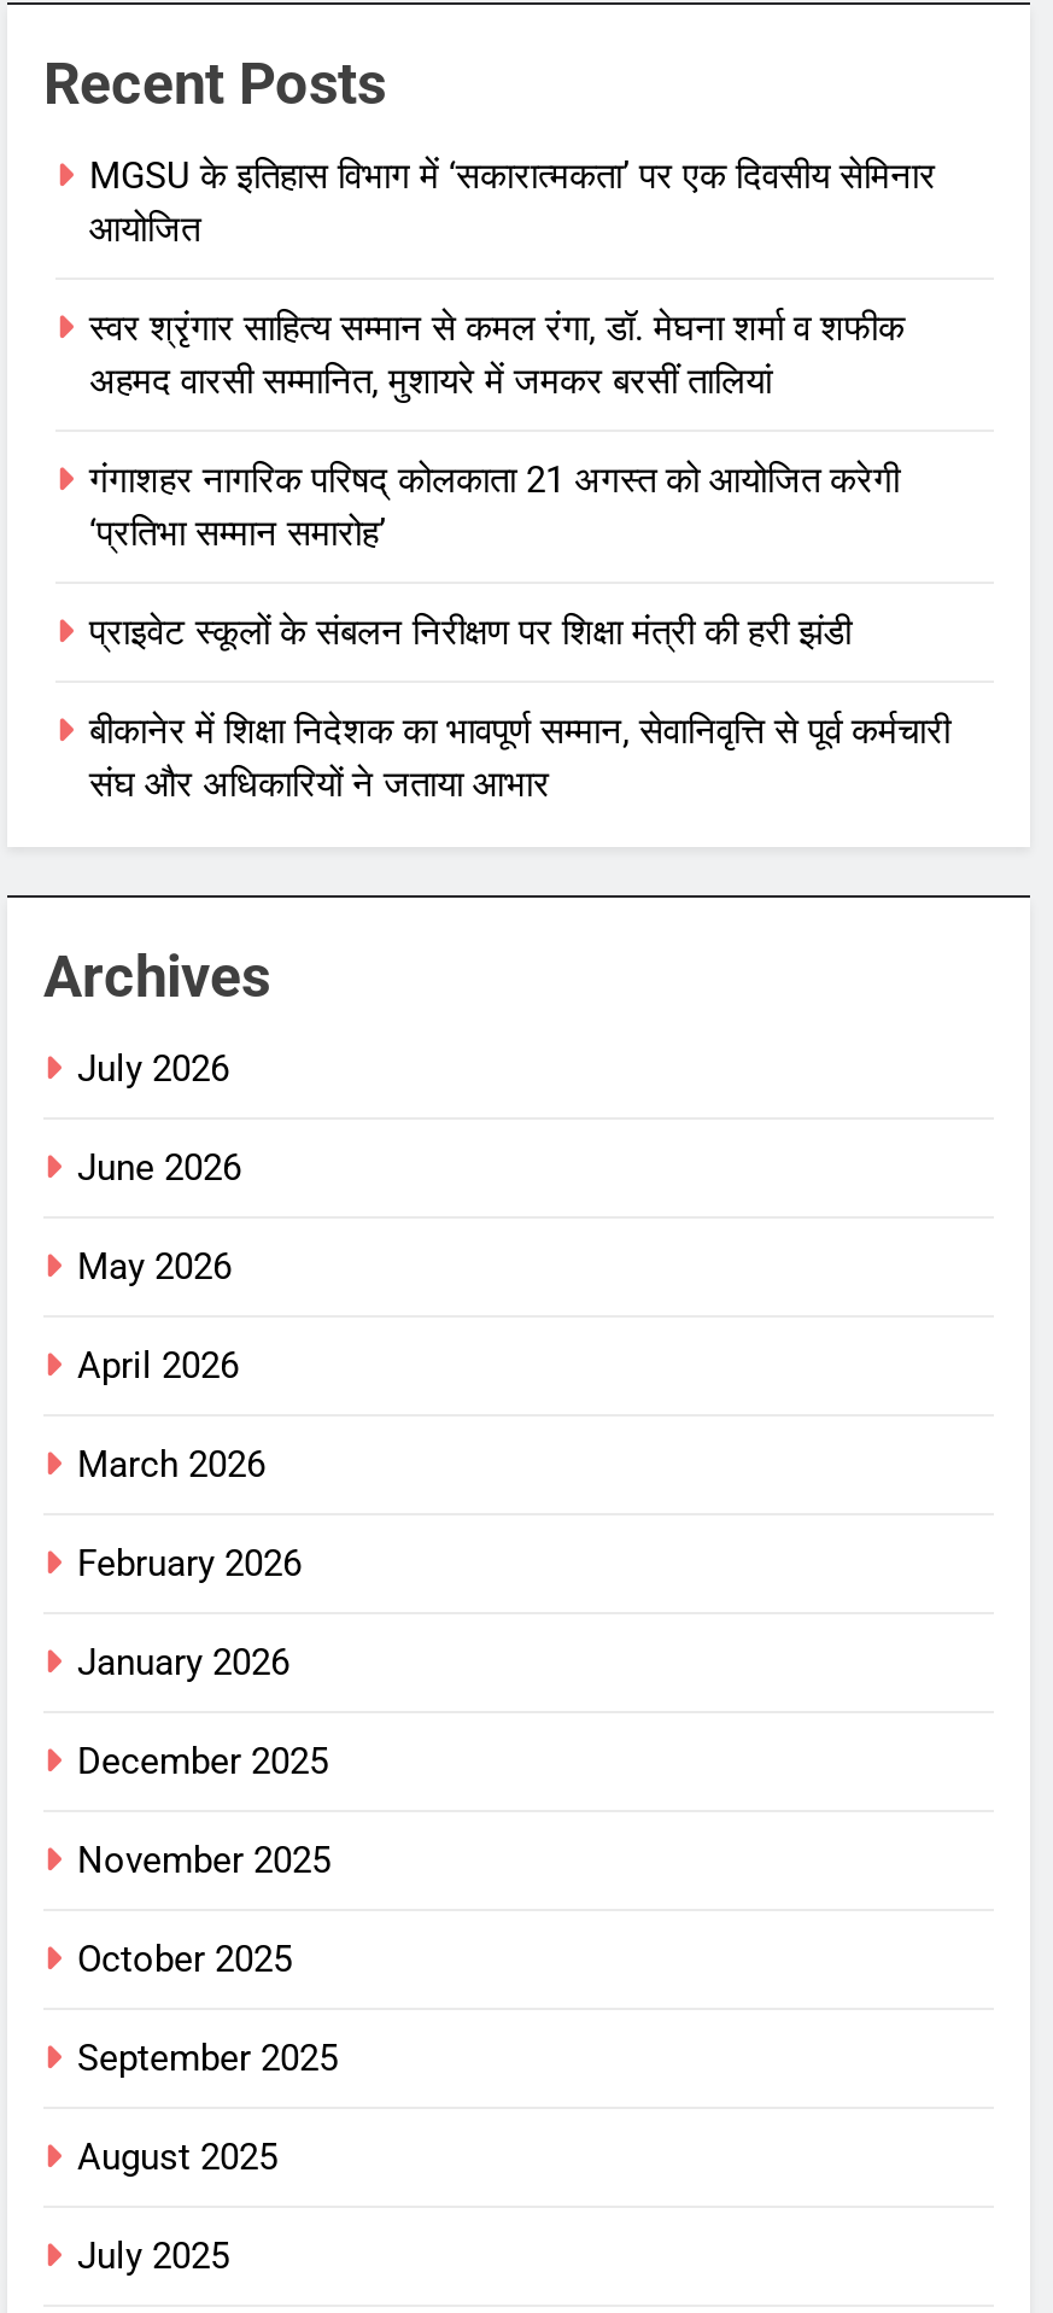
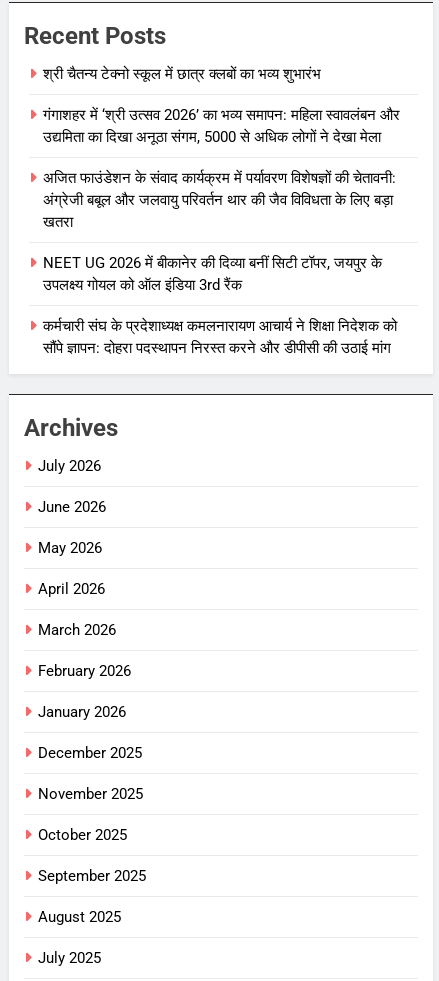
[89,154,936,250] MGSU के इतिहास विभाग में ‘सकारात्मकता’ पर एक दिवसीय सेमिनार | आयोजित -> [43,65,321,83] श्री चैतन्य टेक्नो स्कूल में छात्र क्लबों का भव्य शुभारंभ
[89,306,905,403] स्वर श्रृंगार साहित्य सम्मान से कमल रंगा, डॉ. मेघना शर्मा व शफीक | अहमद वारसी सम्मानित, मुशायरे में जमकर बरसीं तालियां -> [43,106,400,146] गंगाशहर में ‘श्री उत्सव 2026’ का भव्य समापन: महिला स्वावलंबन और | उद्यमिता का दिखा अनूठा संगम, 5000 से अधिक लोगों ने देखा मेला
[89,458,900,555] गंगाशहर नागरिक परिषद् कोलकाता 21 अगस्त को आयोजित करेगी | ‘प्रतिभा सम्मान समारोह’ -> [43,169,396,231] अजित फाउंडेशन के संवाद कार्यक्रम में पर्यावरण विशेषज्ञों की चेतावनी: | अंग्रेजी बबूल और जलवायु परिवर्तन थार की जैव विविधता के लिए बड़ा | खतरा
[89,610,852,653] प्राइवेट स्कूलों के संबलन निरीक्षण पर शिक्षा मंत्री की हरी झंडी -> [43,254,382,294] NEET UG 2026 में बीकानेर की दिव्या बनीं सिटी टॉपर, जयपुर के | उपलक्ष्य गोयल को ऑल इंडिया 3rd रैंक
[89,709,950,806] बीकानेर में शिक्षा निदेशक का भावपूर्ण सम्मान, सेवानिवृत्ति से पूर्व कर्मचारी | संघ और अधिकारियों ने जताया आभार -> [43,317,397,357] कर्मचारी संघ के प्रदेशाध्यक्ष कमलनारायण आचार्य ने शिक्षा निदेशक को | सौंपे ज्ञापन: दोहरा पदस्थापन निरस्त करने और डीपीसी की उठाई मांग

